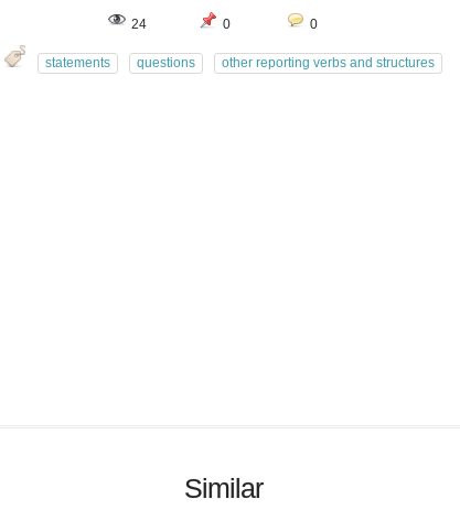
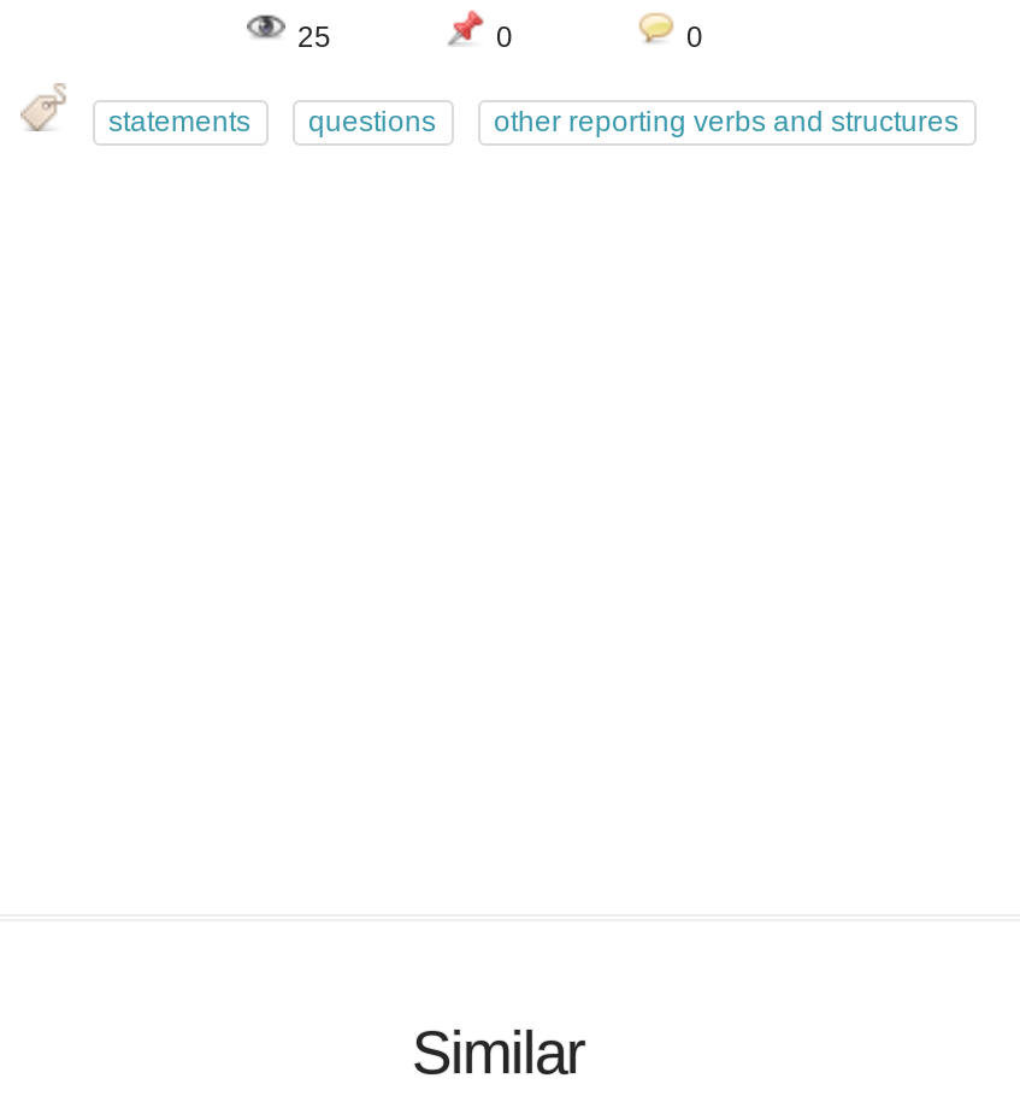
[131,17,147,32] 24 -> [297,21,331,55] 25

